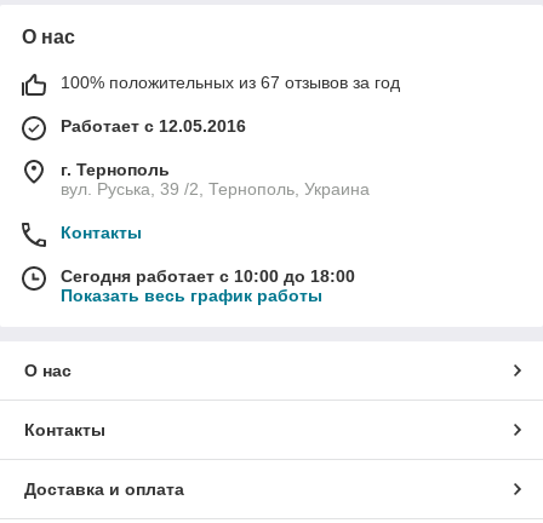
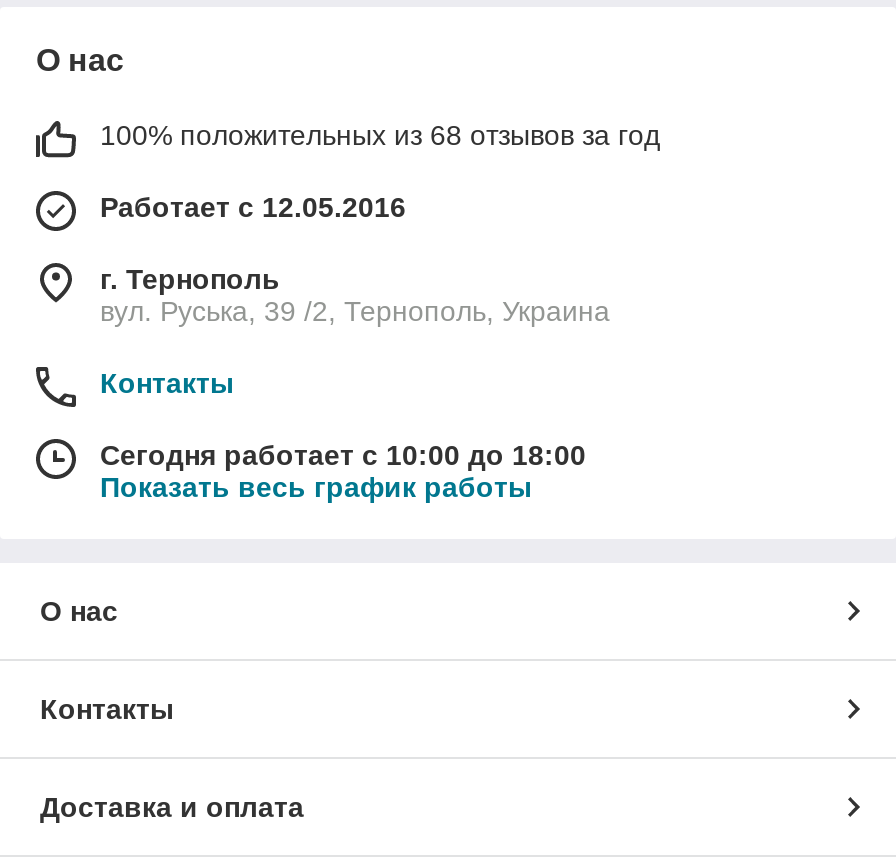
[61,73,400,92] 100% положительных из 67 отзывов за год -> [100,119,660,151] 100% положительных из 68 отзывов за год

